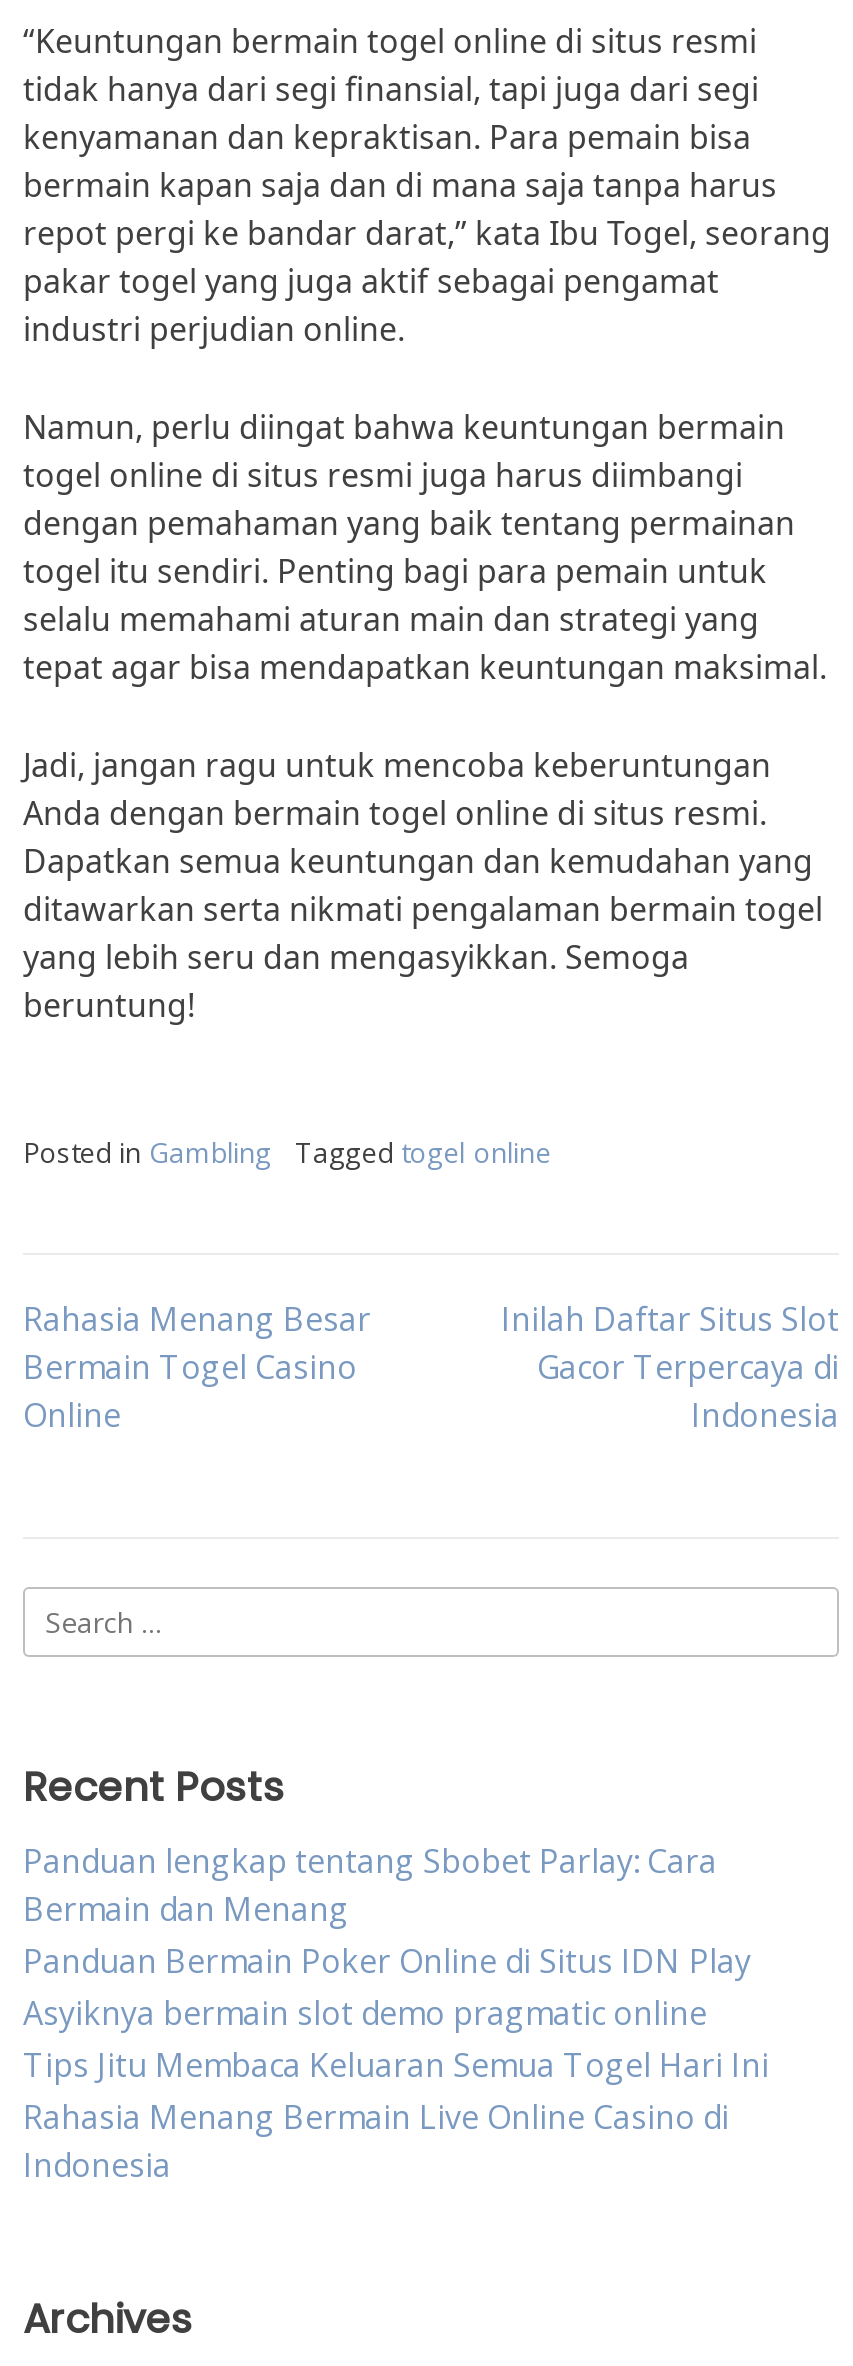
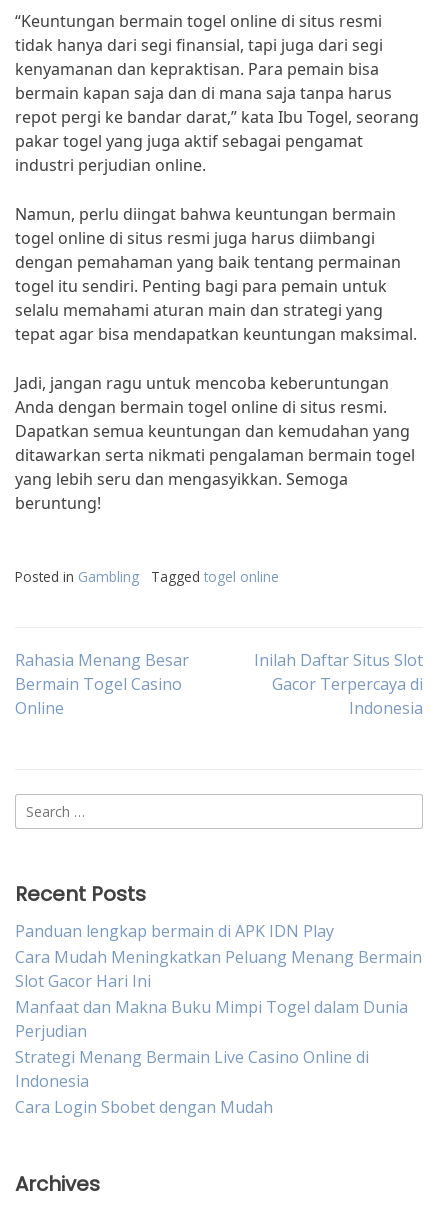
[23,1839,769,2139] Panduan lengkap tentang Sbobet Parlay: Cara | Bermain dan Menang | Panduan Bermain Poker Online di Situs IDN Play | Asyiknya bermain slot demo pragmatic online | Tips Jitu Membaca Keluaran Semua Togel Hari Ini | Rahasia Menang Bermain Live Online Casino di -> [15,920,422,1068] Panduan lengkap bermain di APK IDN Play | Cara Mudah Meningkatkan Peluang Menang Bermain | Slot Gacor Hari Ini | Manfaat dan Makna Buku Mimpi Togel dalam Dunia | Perjudian | Strategi Menang Bermain Live Casino Online di
none -> [15,1096,273,1118] Cara Login Sbobet dengan Mudah

